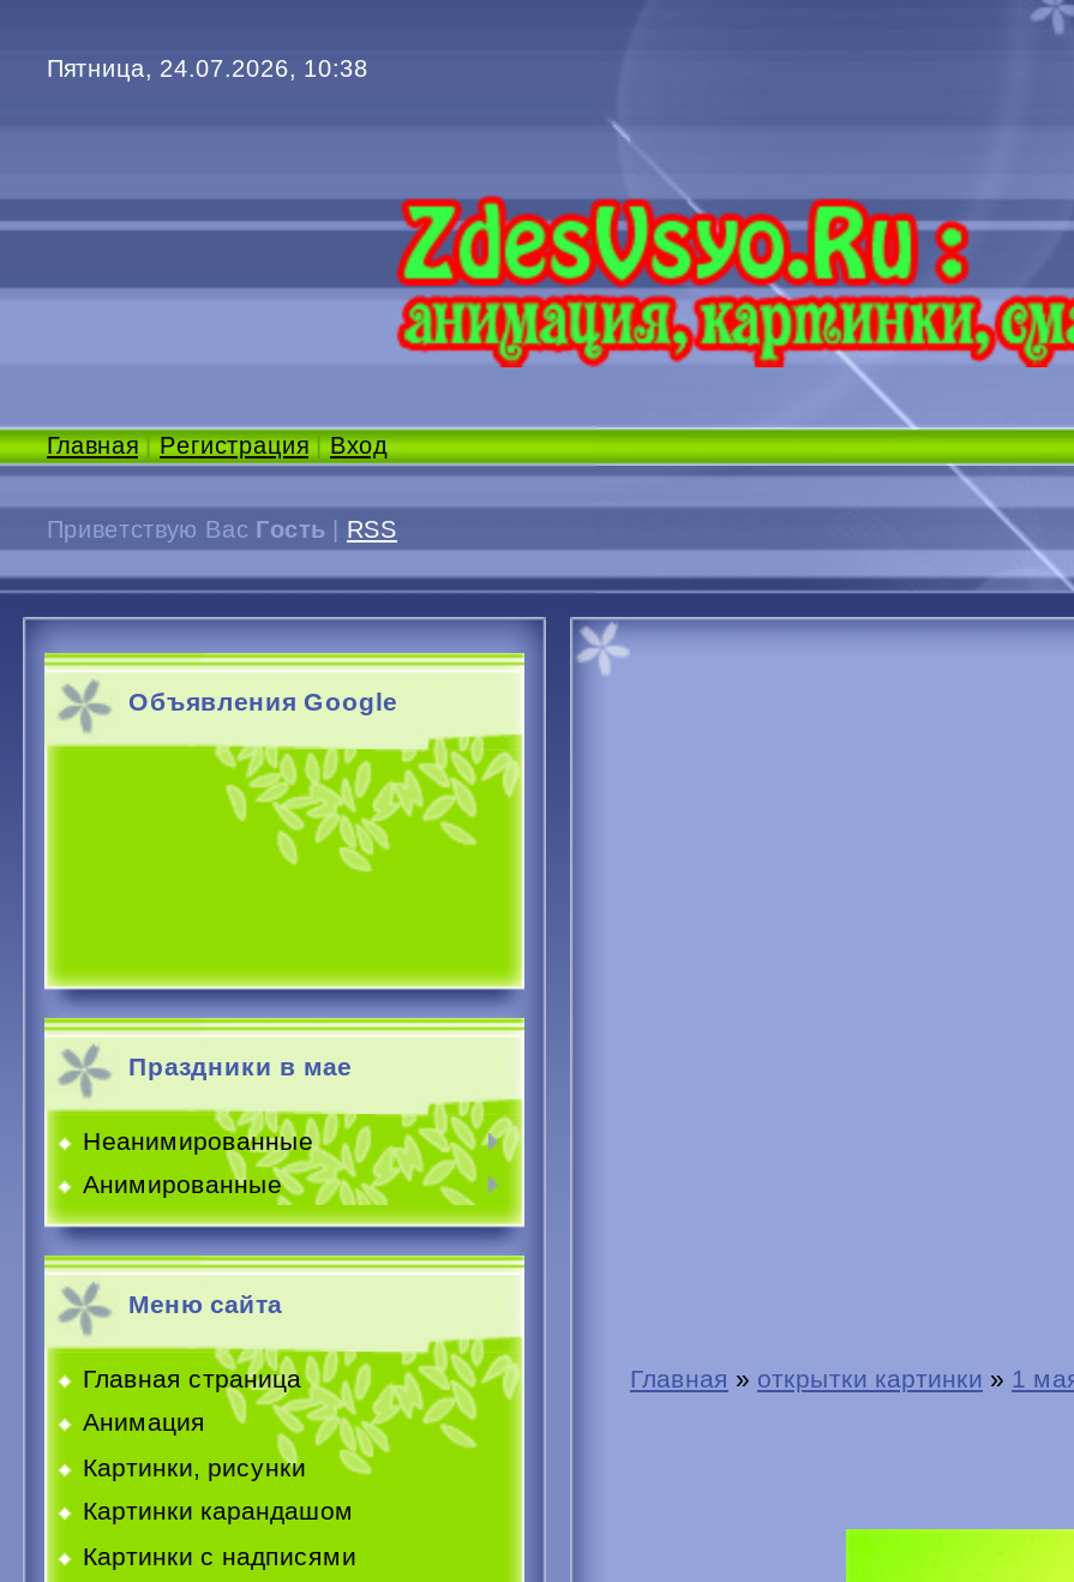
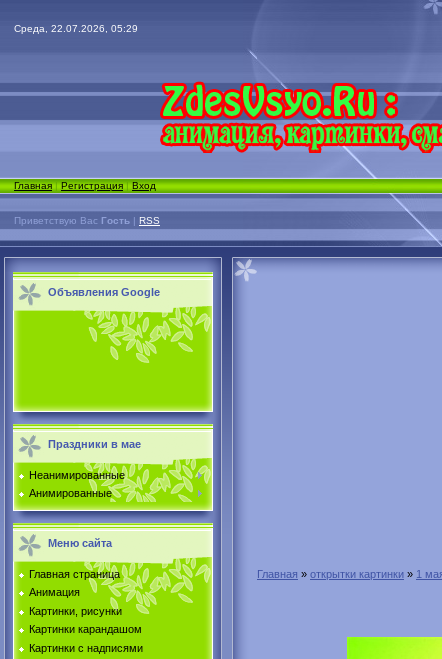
[47,55,368,82] Пятница, 24.07.2026, 10:38 -> [14,23,138,34] Среда, 22.07.2026, 05:29

